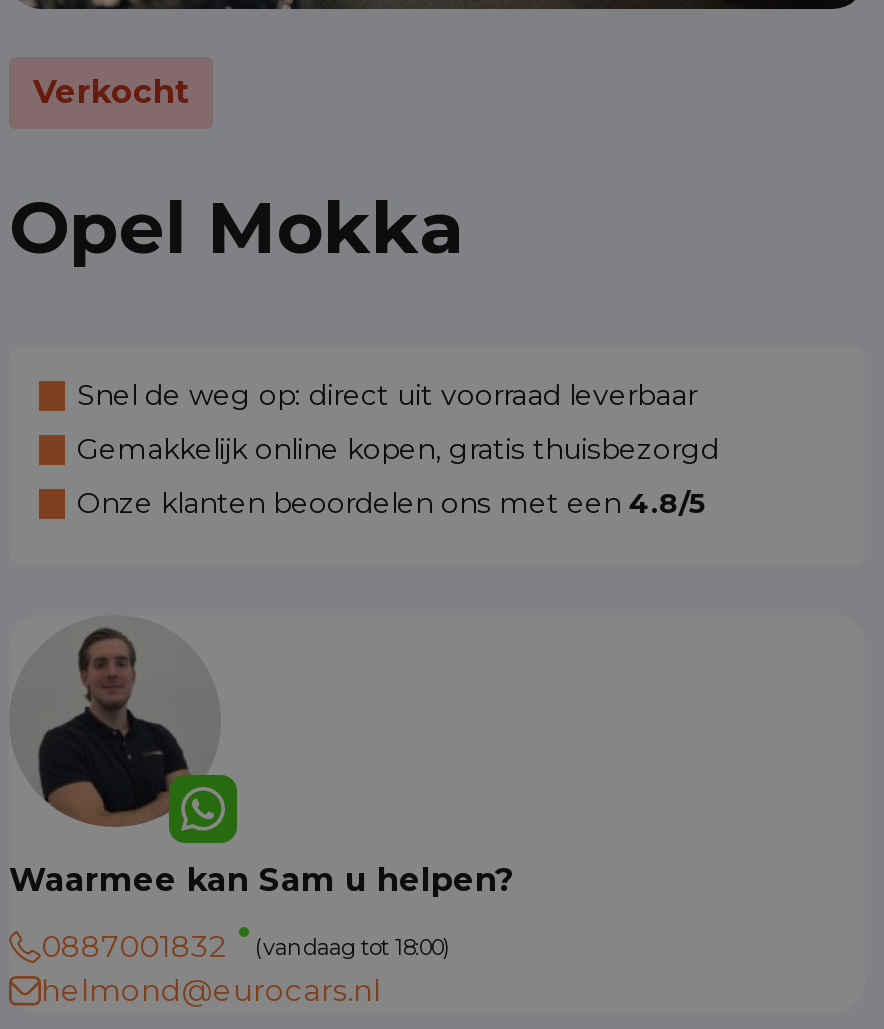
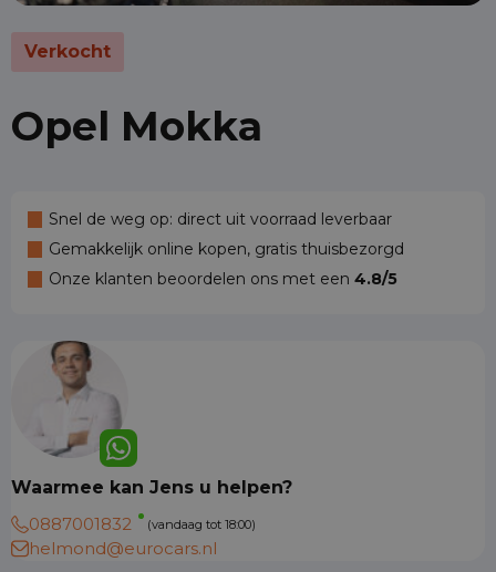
[9,616,513,900] [image] | Waarmee kan Sam u helpen? -> [11,340,292,498] [image] | Waarmee kan Jens u helpen?

